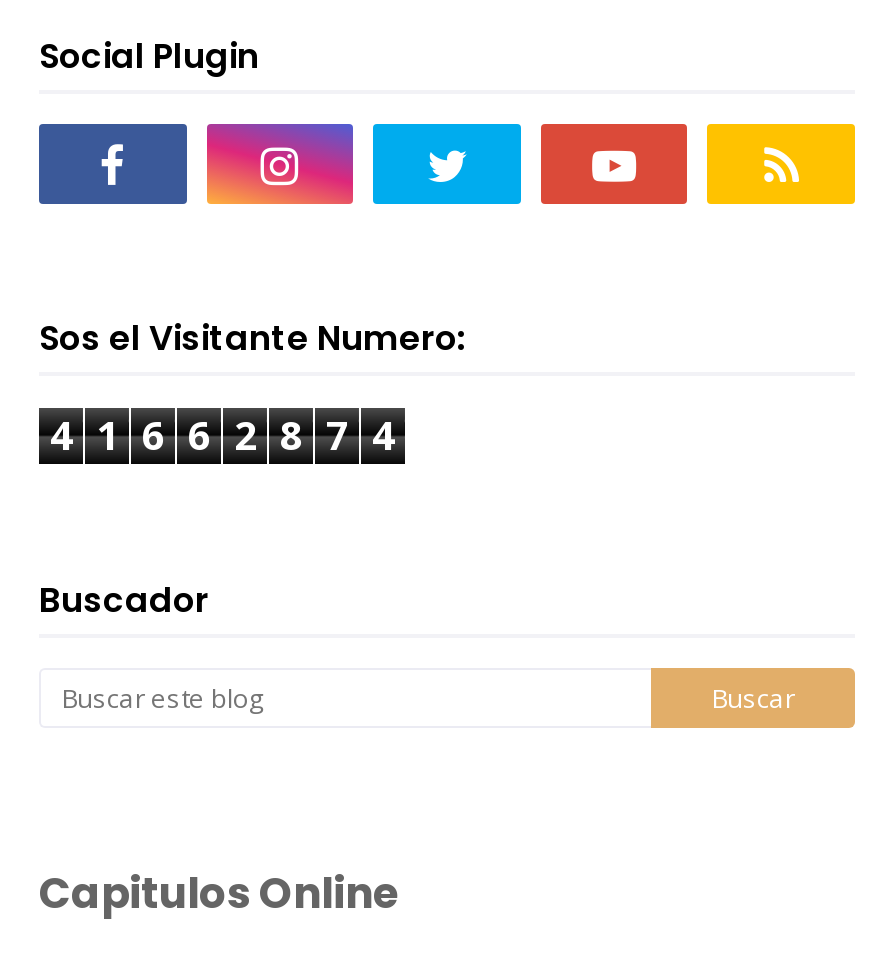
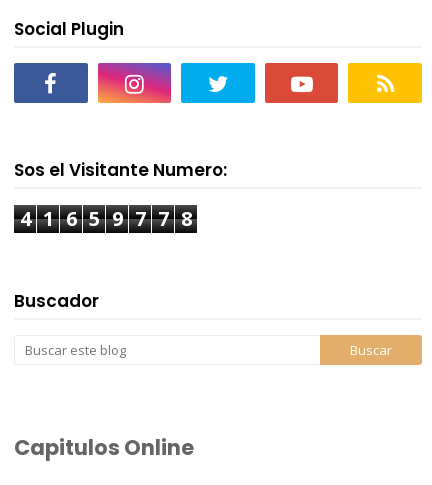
[50,408,394,462] 4 1 6 6 2 8 7 4 -> [19,205,191,232] 4 1 6 5 9 7 7 8

